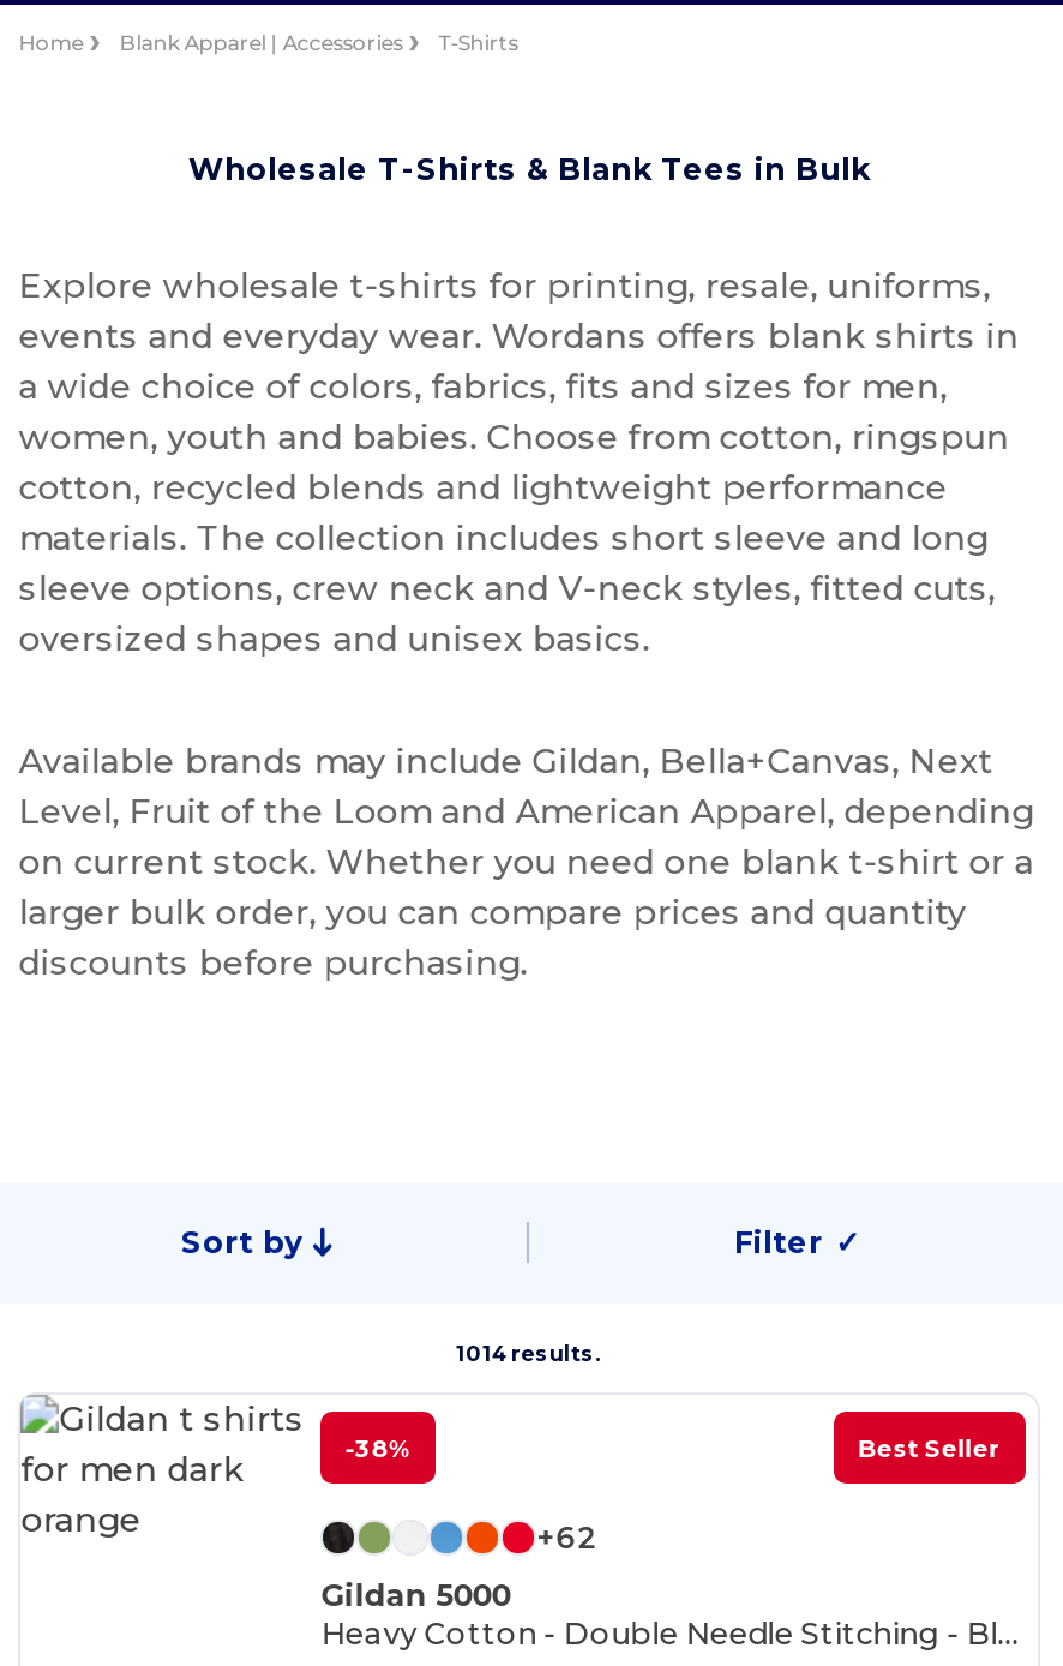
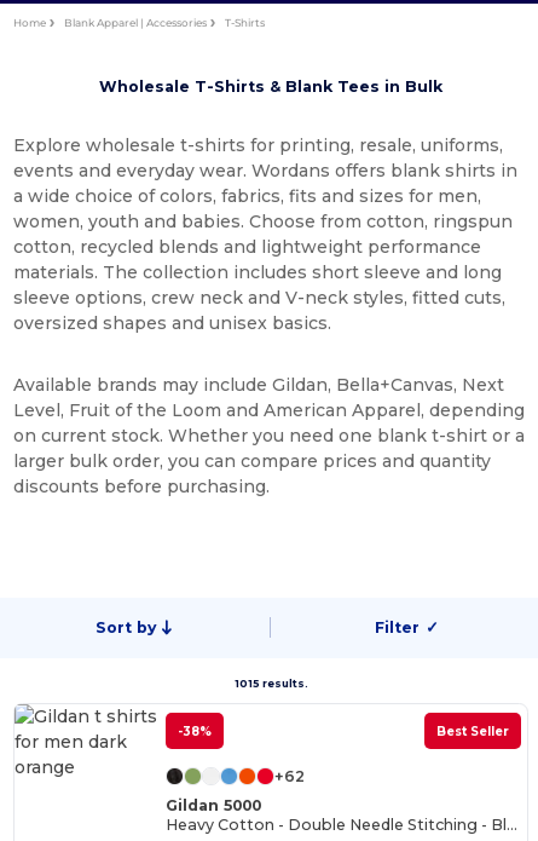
[456,1341,602,1365] 1014 results. -> [234,677,308,689] 1015 results.

